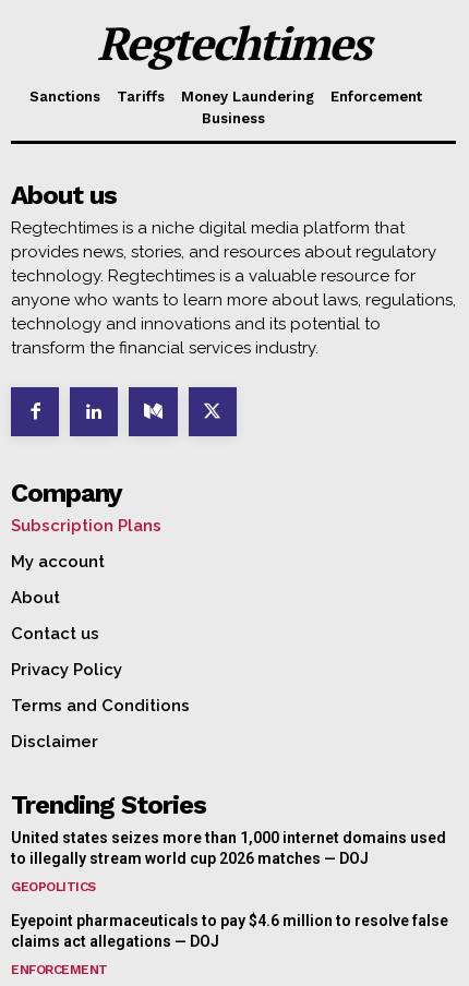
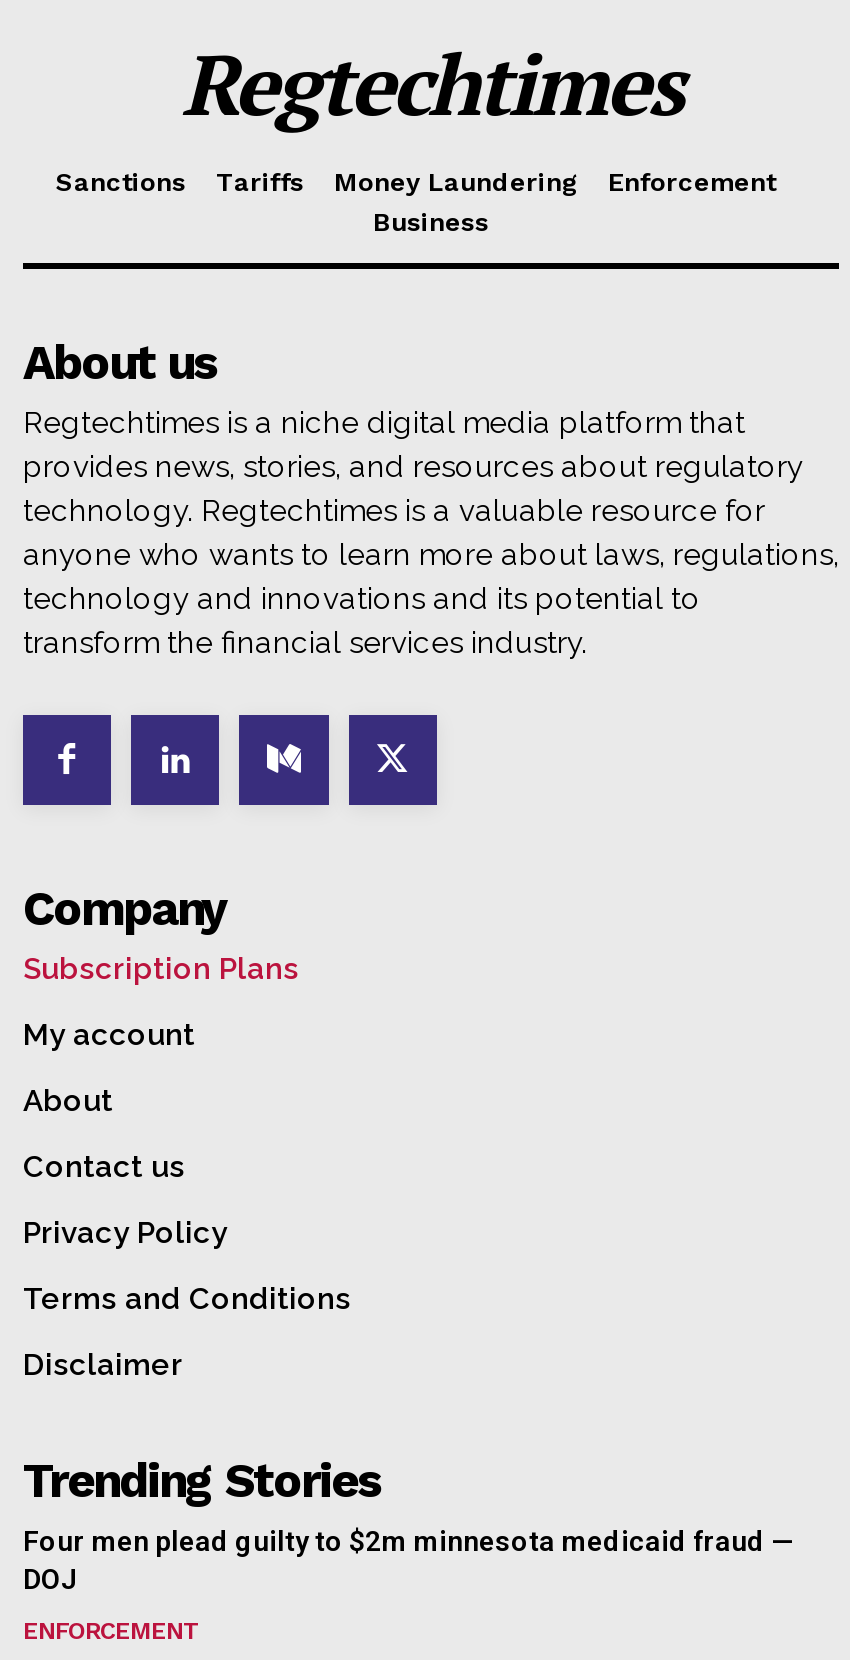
[11,829,448,950] United states seizes more than 1,000 internet domains used | to illegally stream world cup 2026 matches — DOJ | GEOPOLITICS | Eyepoint pharmaceuticals to pay $4.6 million to resolve false | claims act allegations — DOJ -> [23,1524,793,1594] Four men plead guilty to $2m minnesota medicaid fraud — | DOJ

